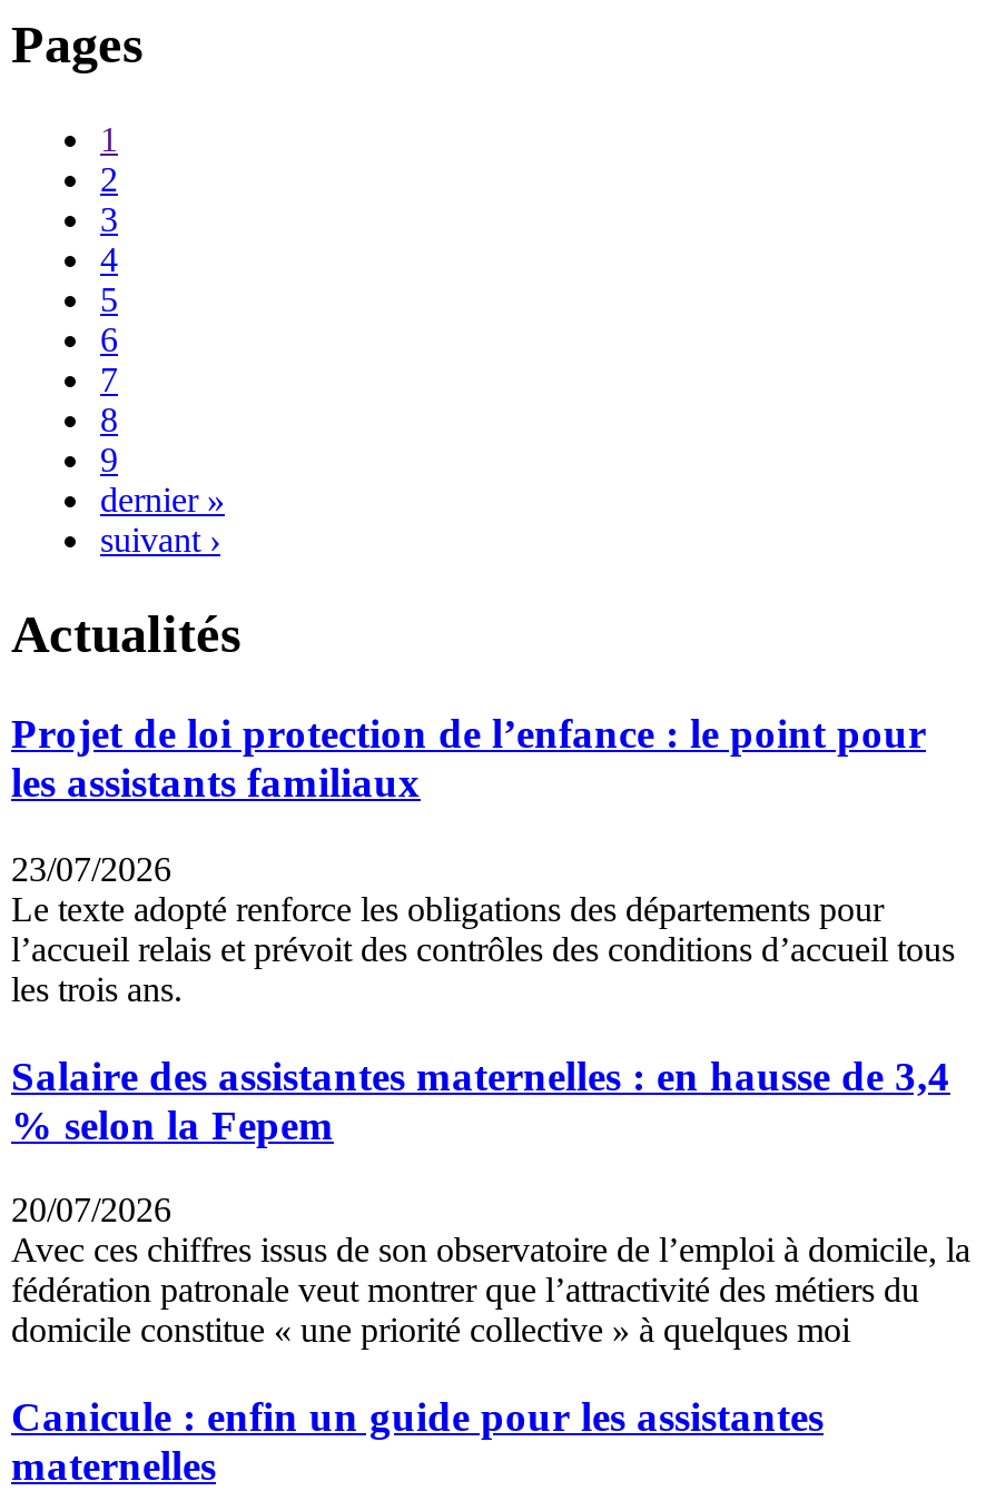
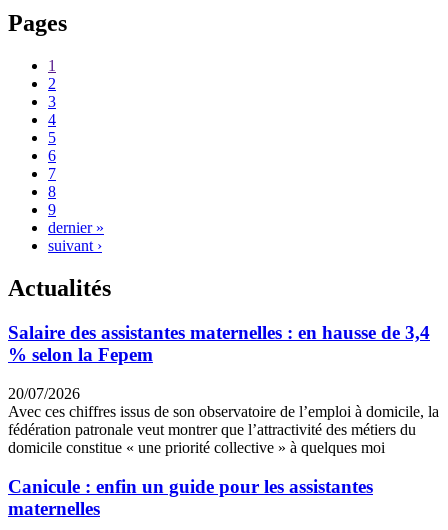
[11,710,955,1008] Projet de loi protection de l’enfance : le point pour | les assistants familiaux | 23/07/2026 | Le texte adopté renforce les obligations des départements pour | l’accueil relais et prévoit des contrôles des conditions d’accueil tous | les trois ans. -> none

